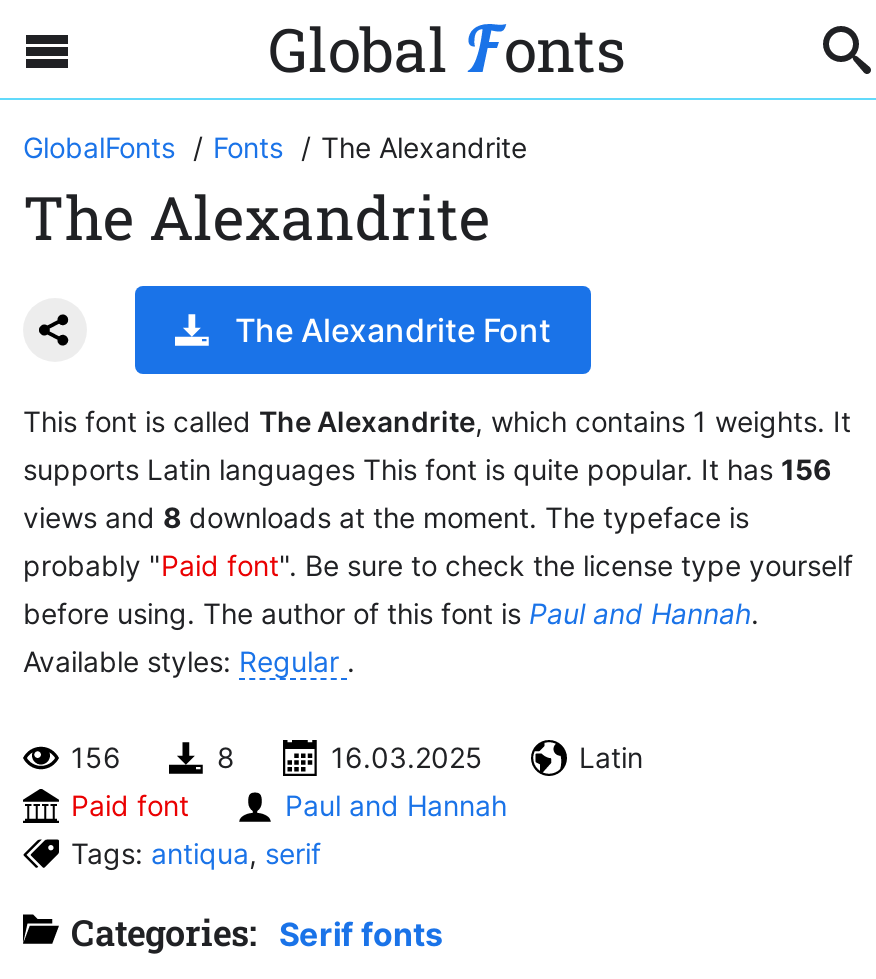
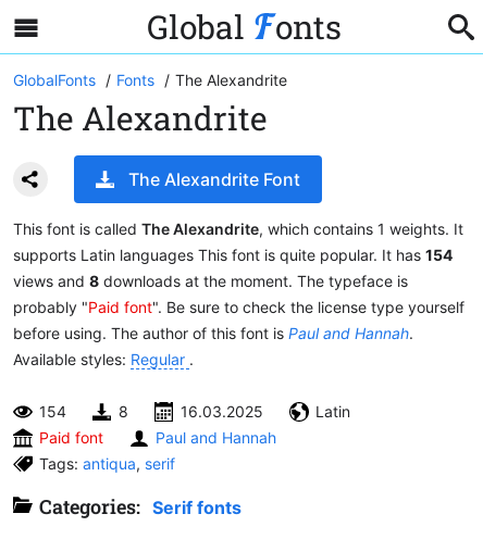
[23,452,831,486] supports Latin languages This font is quite popular. It has 156 -> [13,246,453,264] supports Latin languages This font is quite popular. It has 154
[71,740,121,774] 156 -> [39,402,66,421] 154

